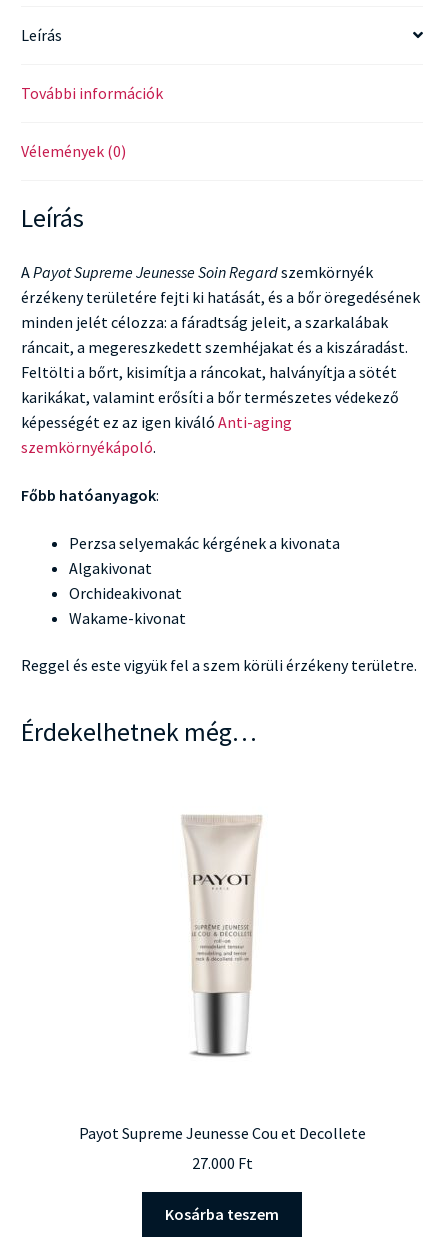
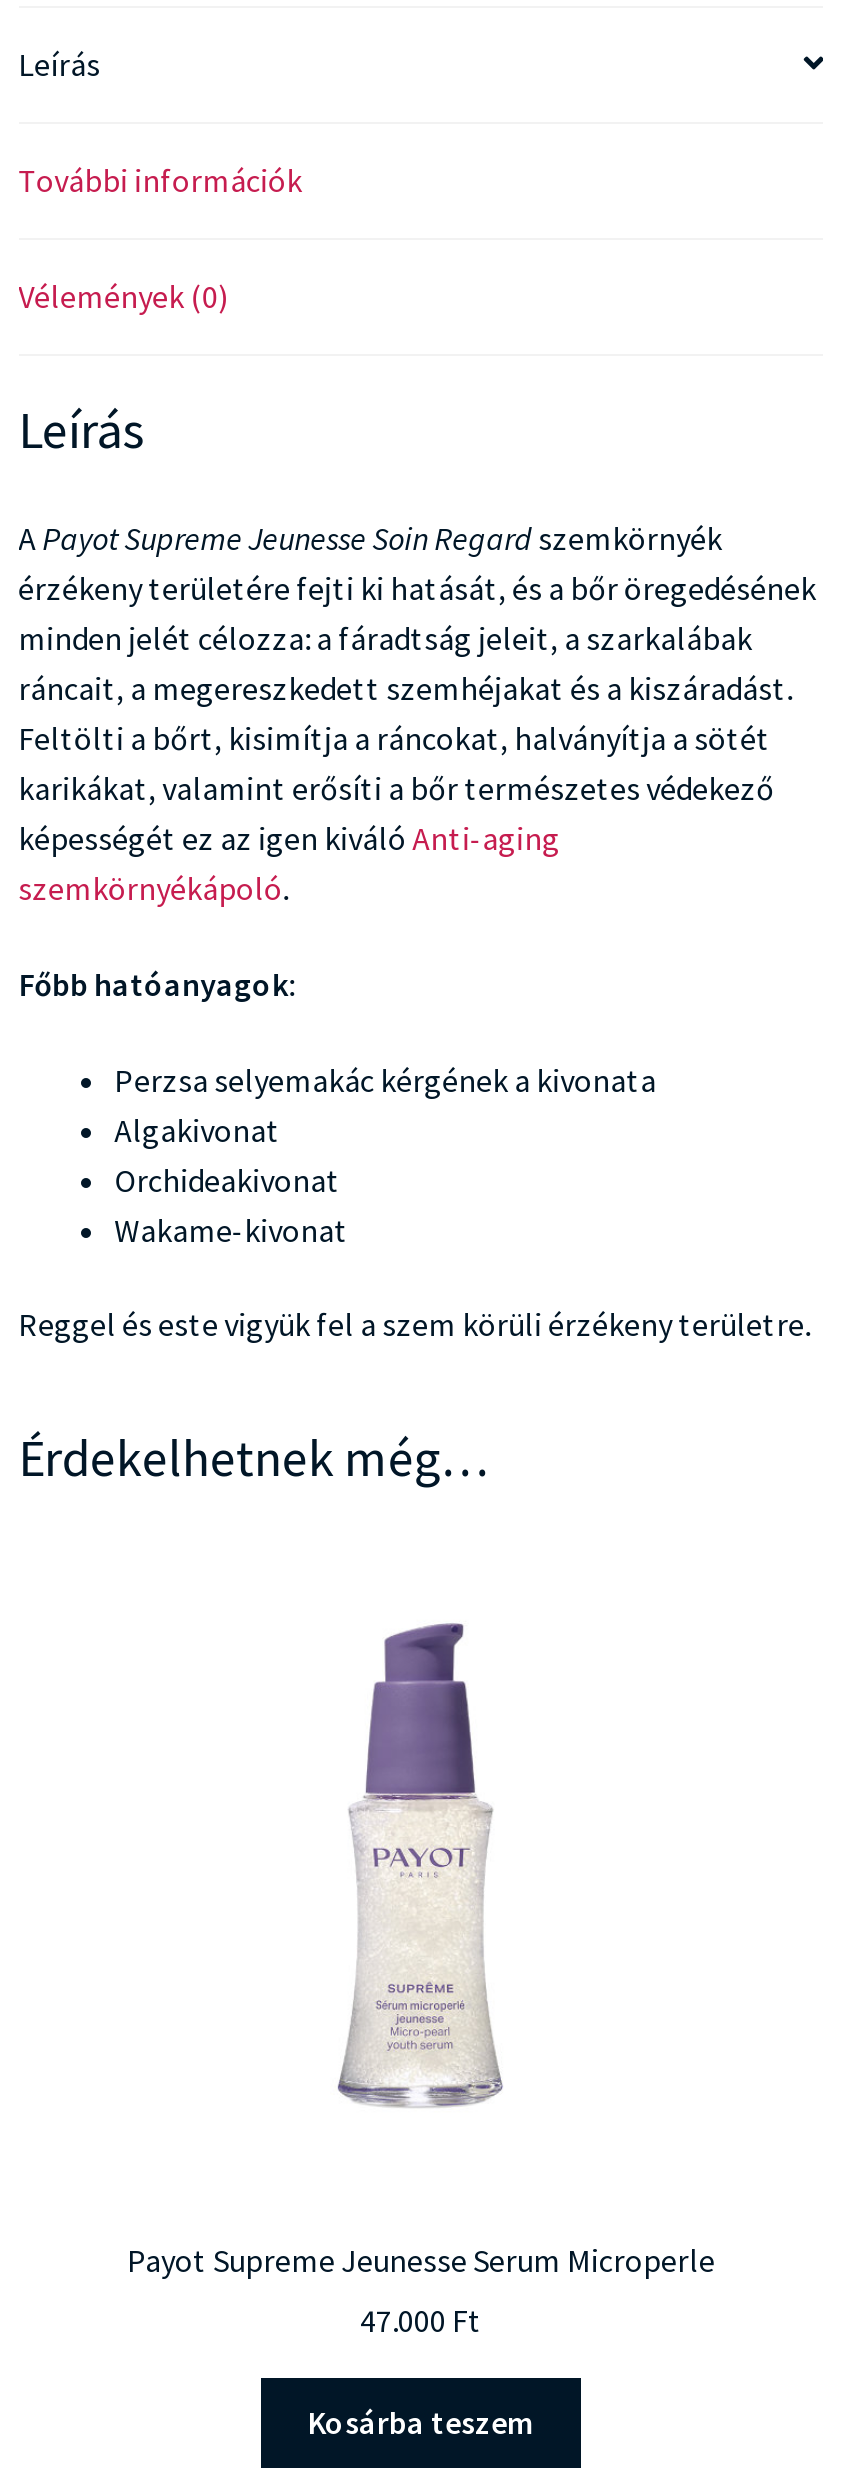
[181,815,263,1057] [image] -> [337,1622,503,2106] [image]
[78,1122,365,1142] Payot Supreme Jeunesse Cou et Decollete -> [127,2239,715,2279] Payot Supreme Jeunesse Serum Microperle
[191,1153,252,1173] 27.000 Ft -> [360,2300,482,2340] 47.000 Ft

